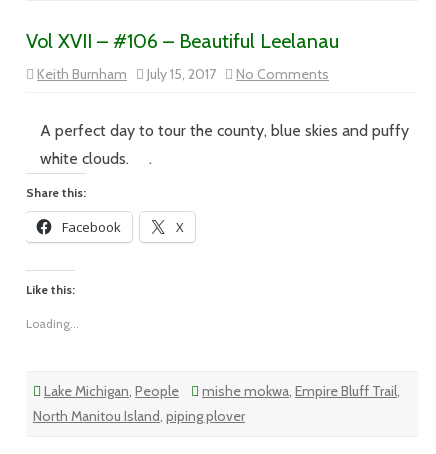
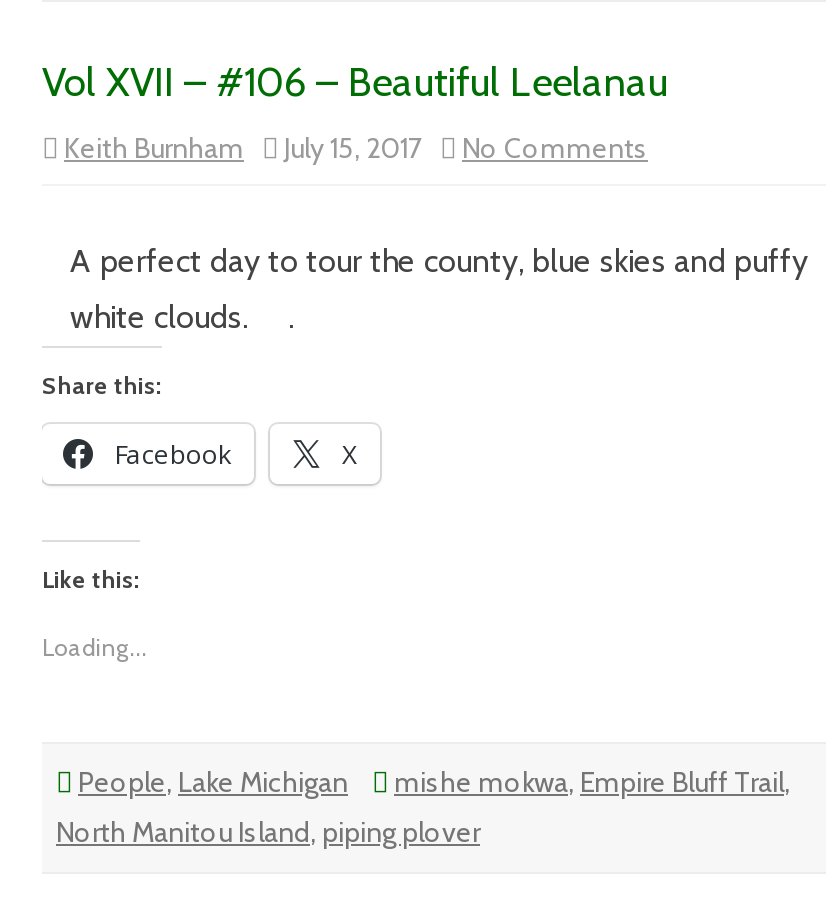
[44,382,179,400] Lake Michigan, People -> [78,764,348,800] People, Lake Michigan

